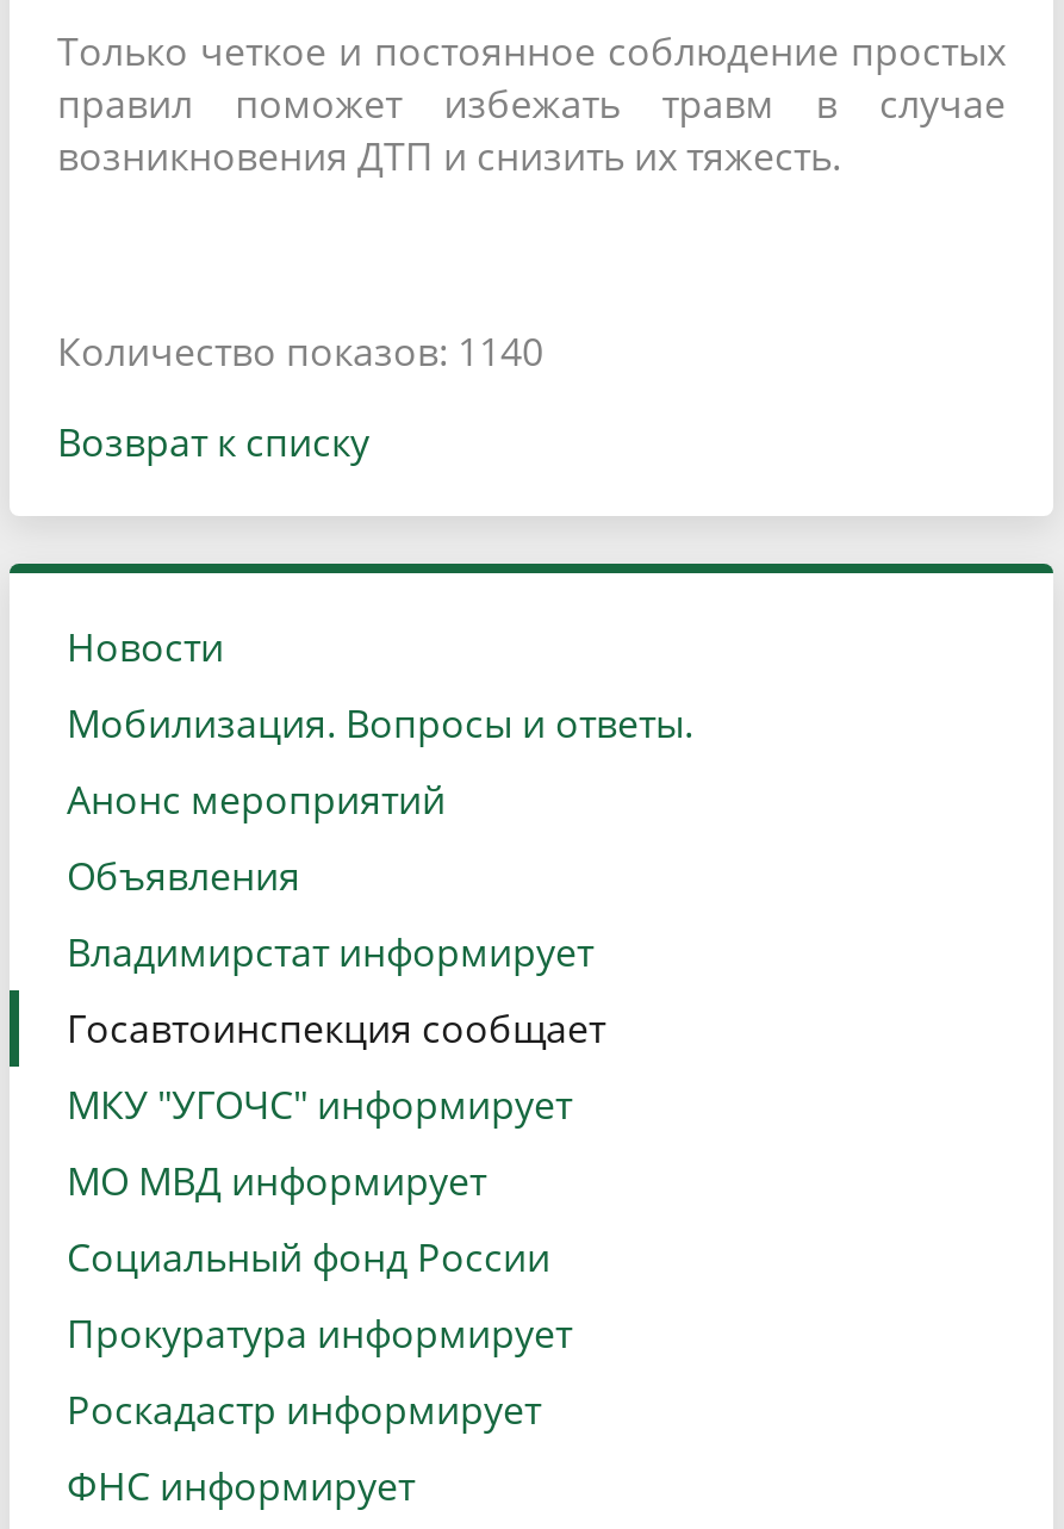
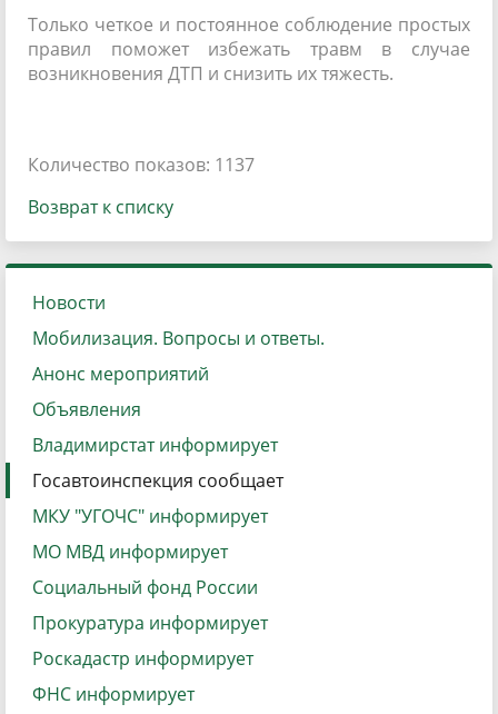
[57,325,543,378] Количество показов: 1140 -> [28,152,255,177] Количество показов: 1137

